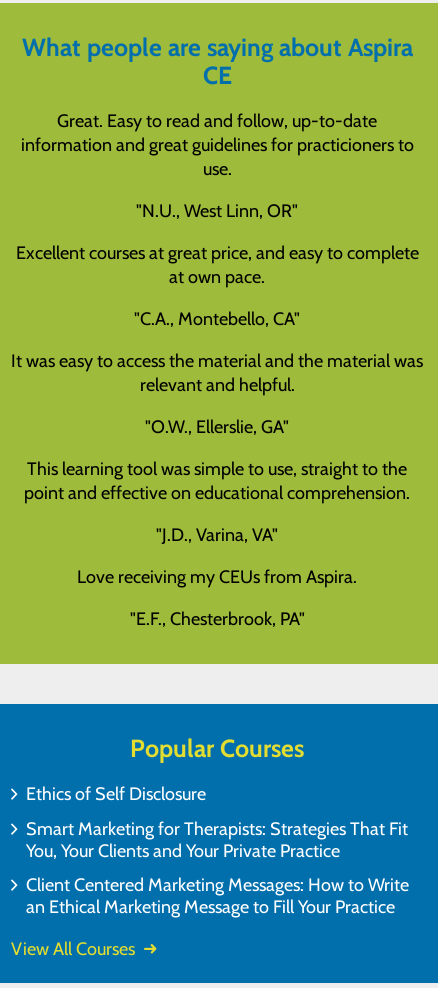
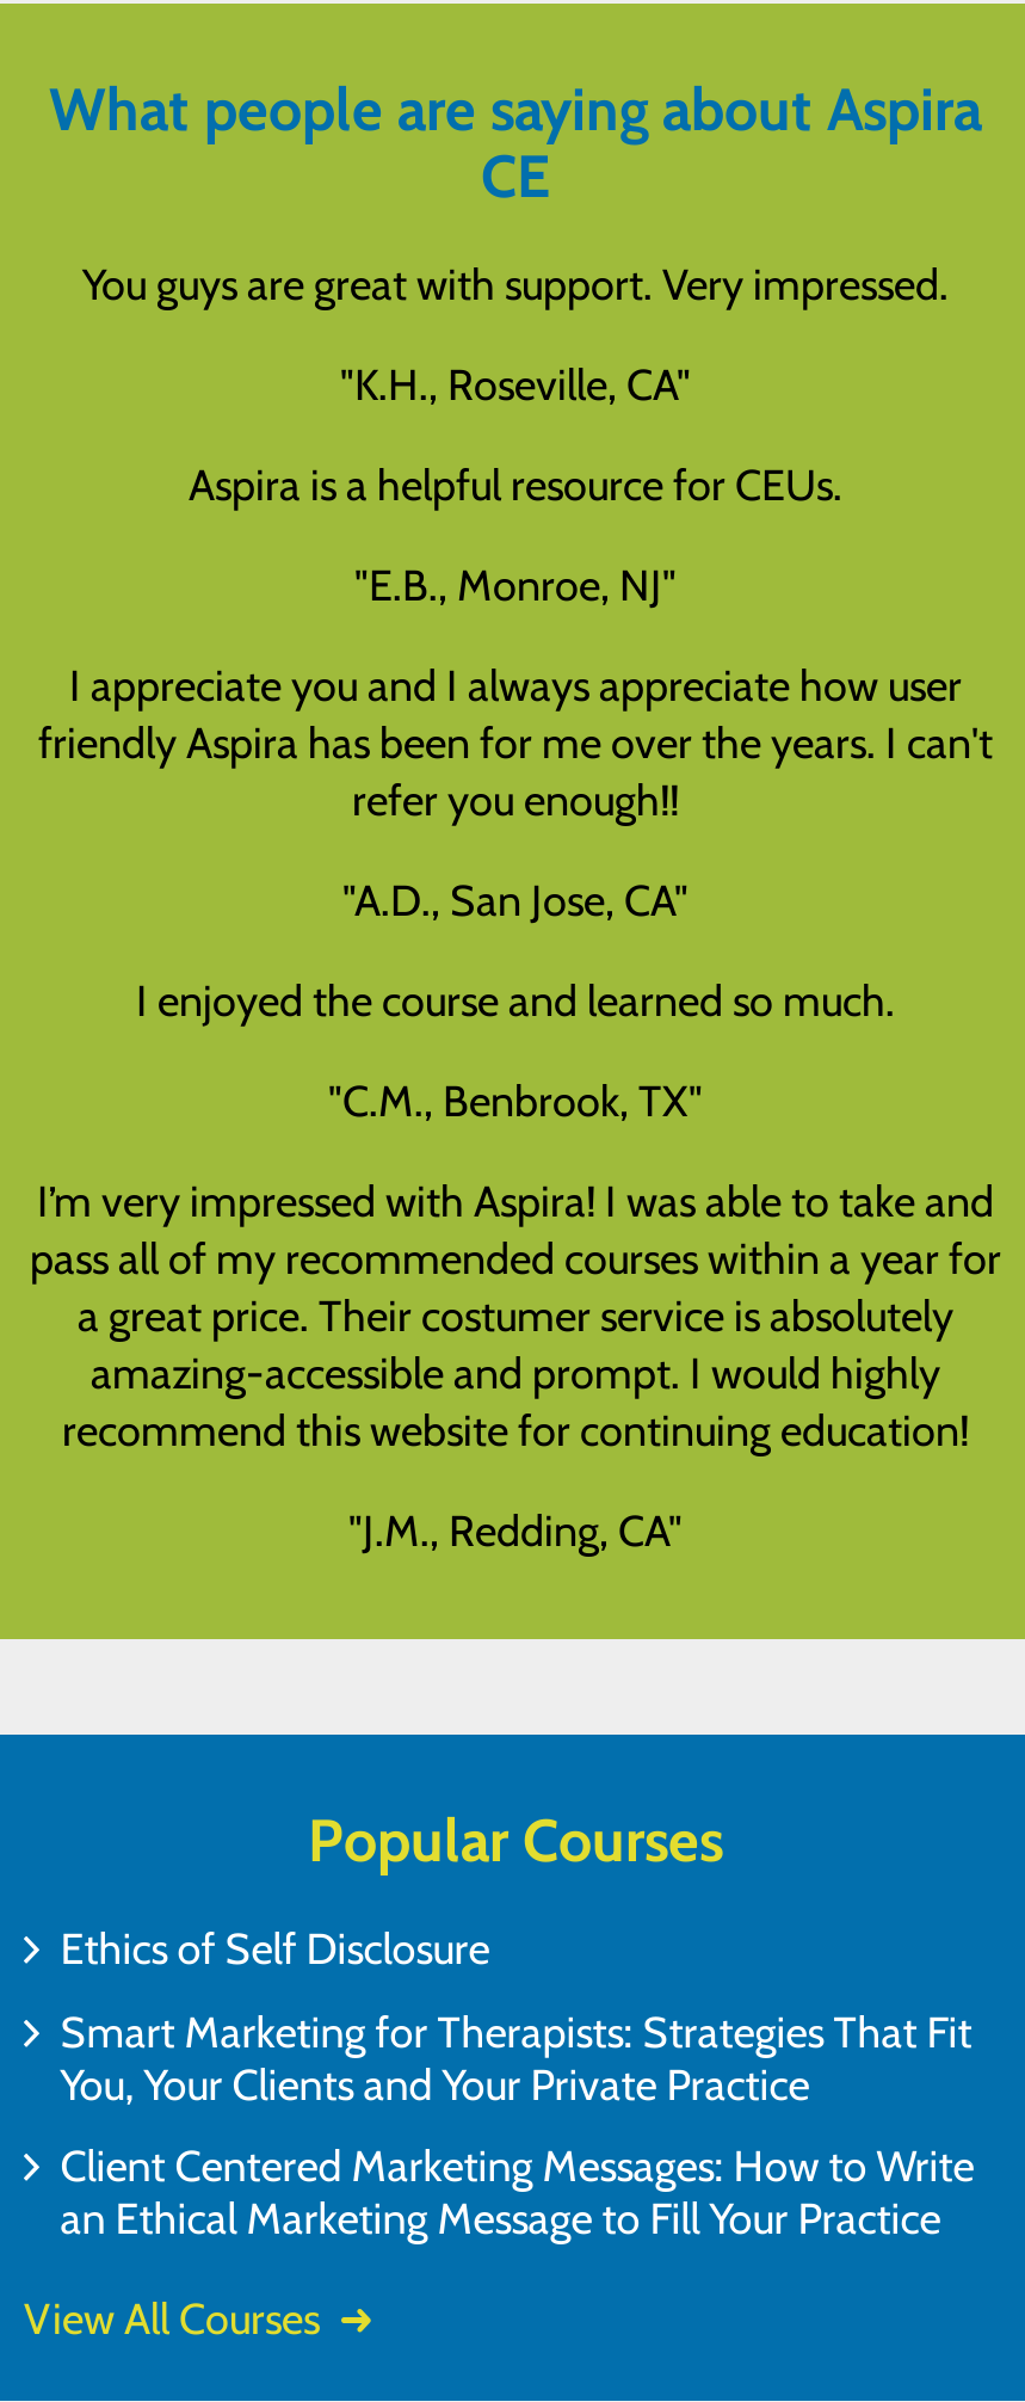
[20,110,413,180] Great. Easy to read and follow, up-to-date | information and great guidelines for practicioners to | use. -> [82,260,949,313] You guys are great with support. Very impressed.
[136,200,298,222] "N.U., West Linn, OR" -> [340,360,691,413] "K.H., Roseville, CA"
[15,242,418,288] Excellent courses at great price, and easy to complete | at own pace. -> [189,461,842,513] Aspira is a helpful resource for CEUs.
[134,308,300,330] "C.A., Montebello, CA" -> [354,561,677,613] "E.B., Monroe, NJ"
[11,350,423,396] It was easy to access the material and the material was | relevant and helpful. -> [38,661,993,828] I appreciate you and I always appreciate how user | friendly Aspira has been for me over the years. I can't | refer you enough!!
[145,416,289,438] "O.W., Ellerslie, GA" -> [342,876,689,929] "A.D., San Jose, CA"
[24,458,410,504] This learning tool was simple to use, straight to the | point and effective on educational comprehension. -> [136,976,895,1029] I enjoyed the course and learned so much.
[156,524,278,546] "J.D., Varina, VA" -> [328,1077,703,1129] "C.M., Benbrook, TX"
[77,566,357,588] Love receiving my CEUs from Aspira. -> [30,1177,1001,1459] I’m very impressed with Aspira! I was able to take and | pass all of my recommended courses within a year for | a great price. Their costumer service is absolutely | amazing-accessible and prompt. I would highly | recommend this website for continuing education!
[129,608,304,630] "E.F., Chesterbrook, PA" -> [348,1506,683,1559] "J.M., Redding, CA"

